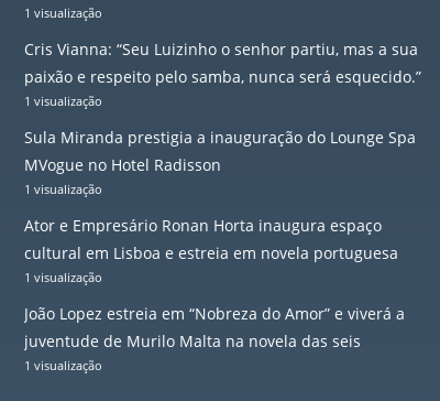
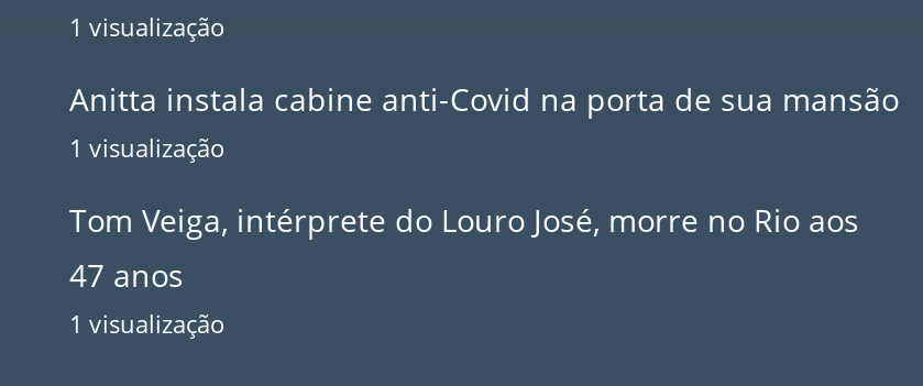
[24,39,421,87] Cris Vianna: “Seu Luizinho o senhor partiu, mas a sua | paixão e respeito pelo samba, nunca será esquecido.” -> [69,78,899,120] Anitta instala cabine anti-Covid na porta de sua mansão
[24,127,416,352] Sula Miranda prestigia a inauguração do Lounge Spa | MVogue no Hotel Radisson | 1 visualização | Ator e Empresário Ronan Horta inaugura espaço | cultural em Lisboa e estreia em novela portuguesa | 1 visualização | João Lopez estreia em “Nobreza do Amor” e viverá a | juventude de Murilo Malta na novela das seis -> [69,199,859,296] Tom Veiga, intérprete do Louro José, morre no Rio aos | 47 anos

